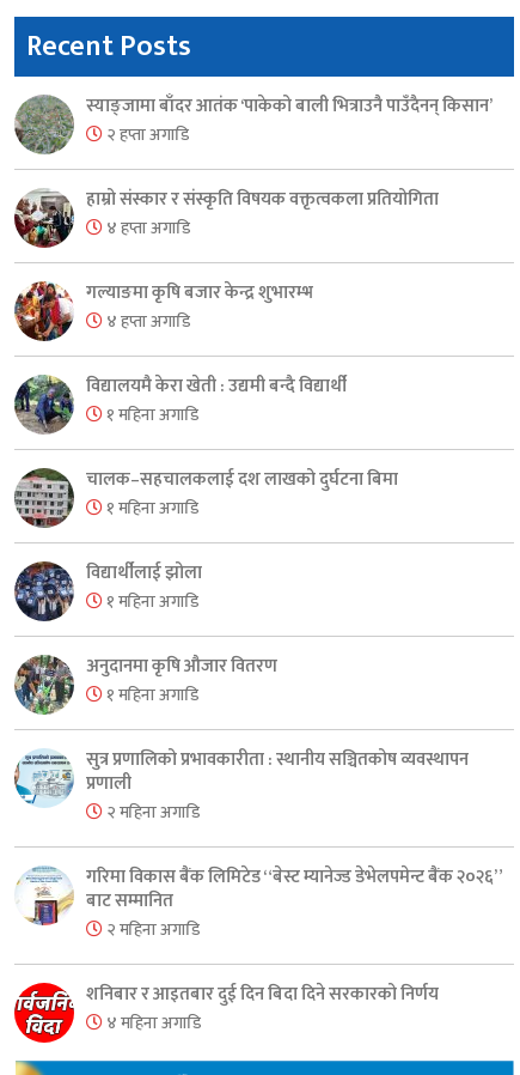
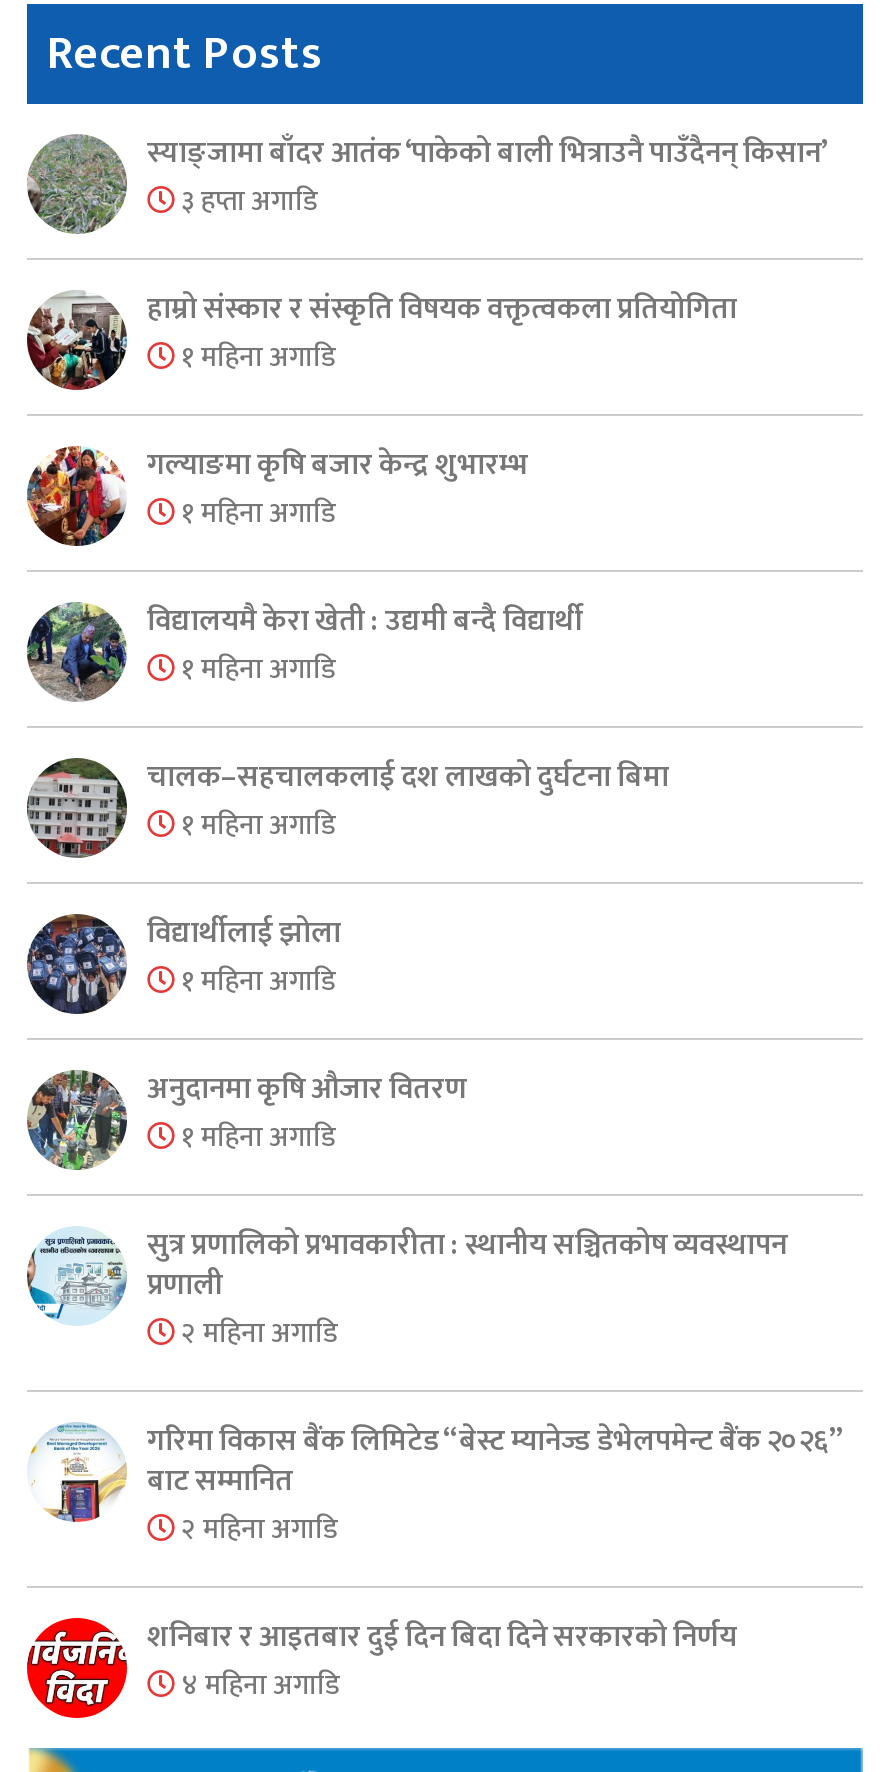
[103,121,189,148] २ हप्ता अगाडि -> [175,178,317,224] ३ हप्ता अगाडि
[103,214,190,242] ४ हप्ता अगाडि -> [175,334,335,380] १ महिना अगाडि
[103,307,190,335] ४ हप्ता अगाडि -> [175,490,335,536] १ महिना अगाडि

